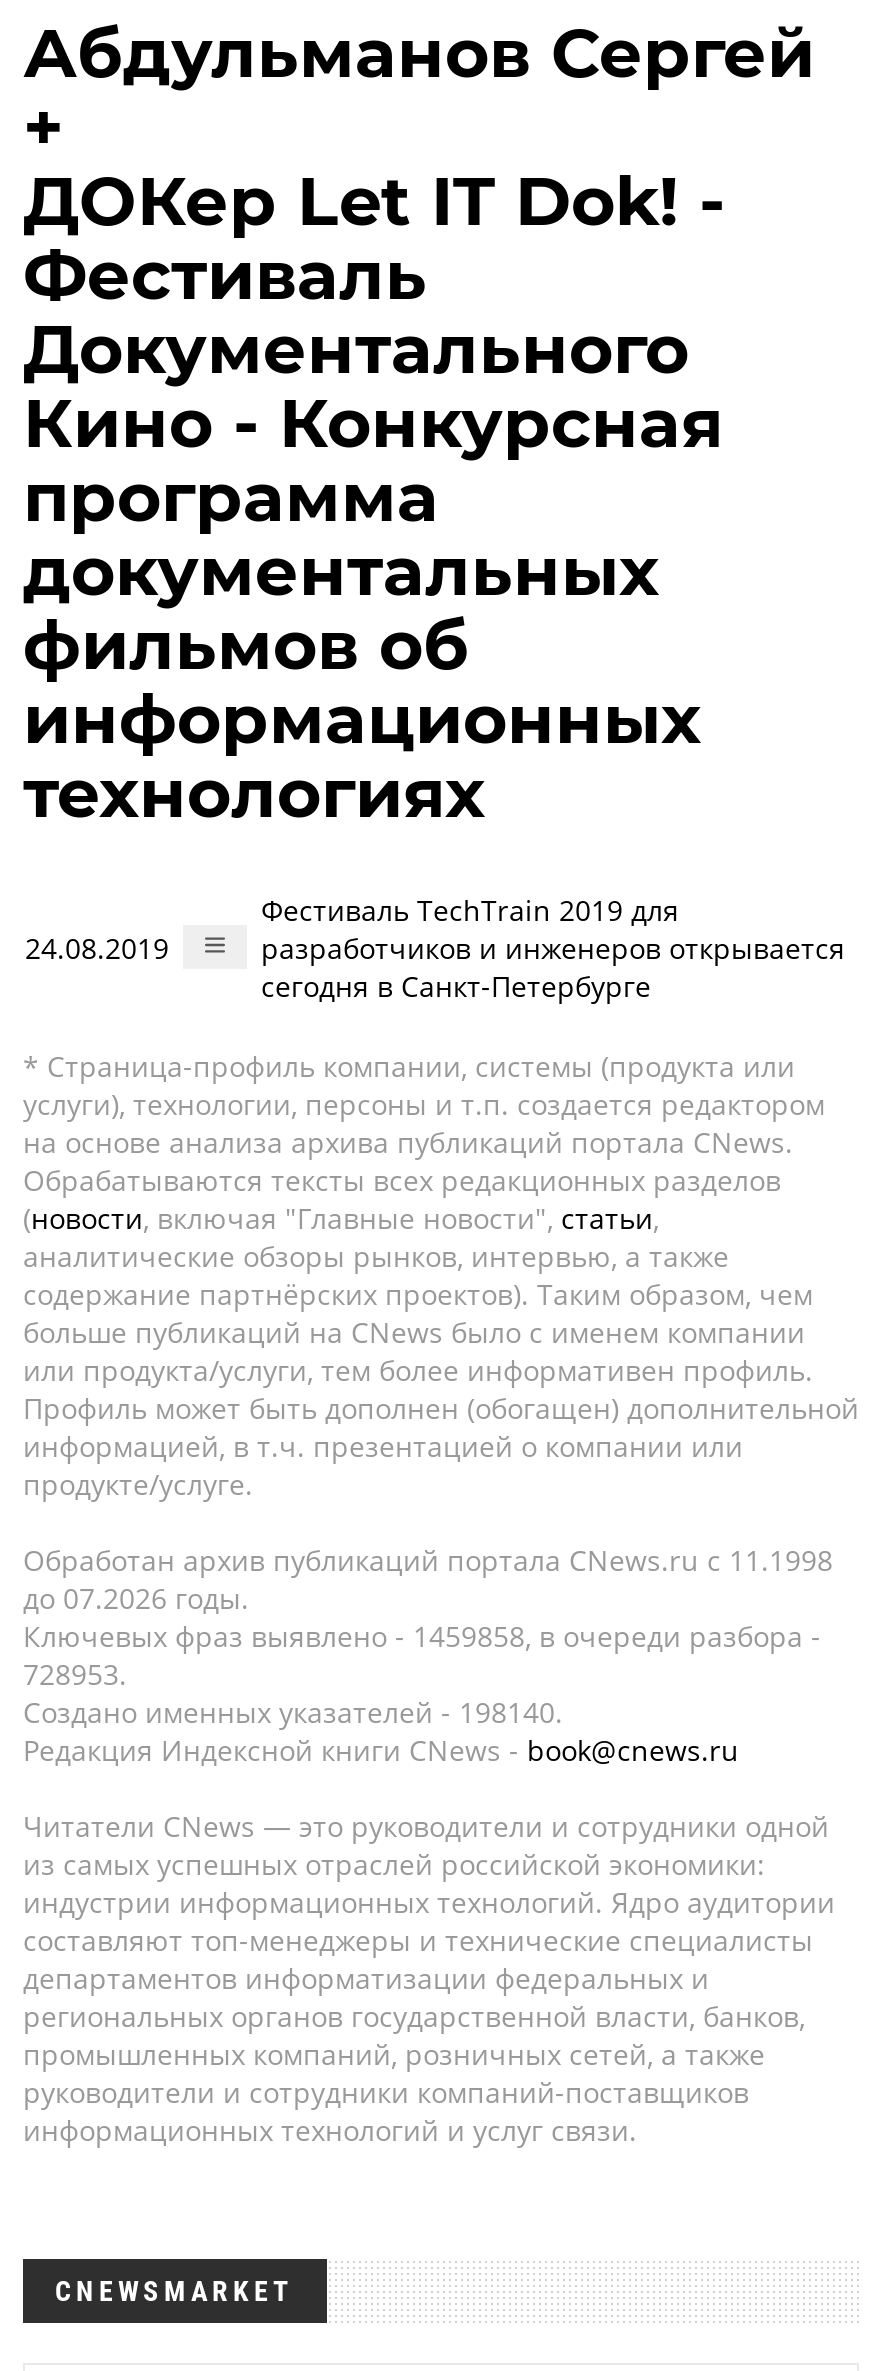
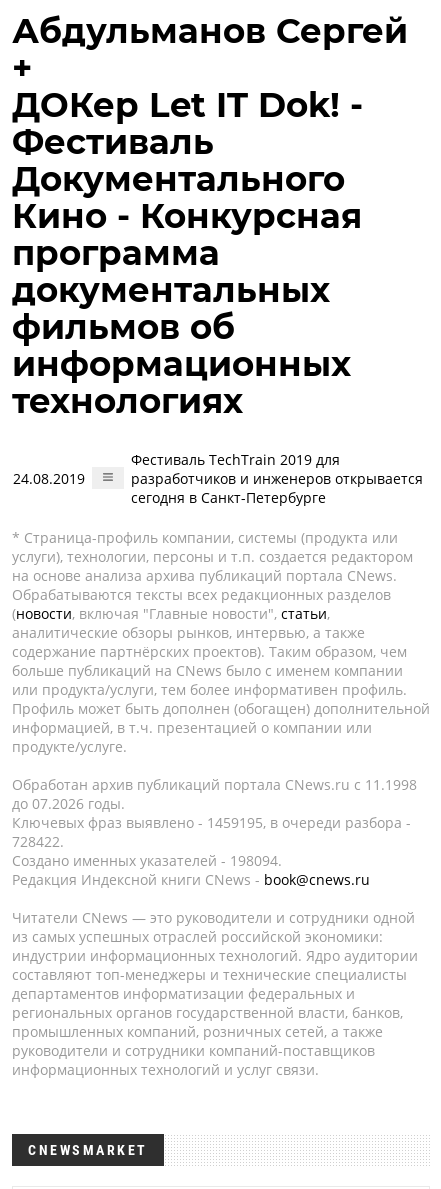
[23,1617,821,1655] Ключевых фраз выявлено - 1459858, в очереди разбора - -> [12,813,411,832] Ключевых фраз выявлено - 1459195, в очереди разбора -
[23,1655,127,1693] 728953. -> [12,832,64,851] 728422.
[23,1693,563,1731] Создано именных указателей - 198140. -> [12,851,282,870] Создано именных указателей - 198094.

